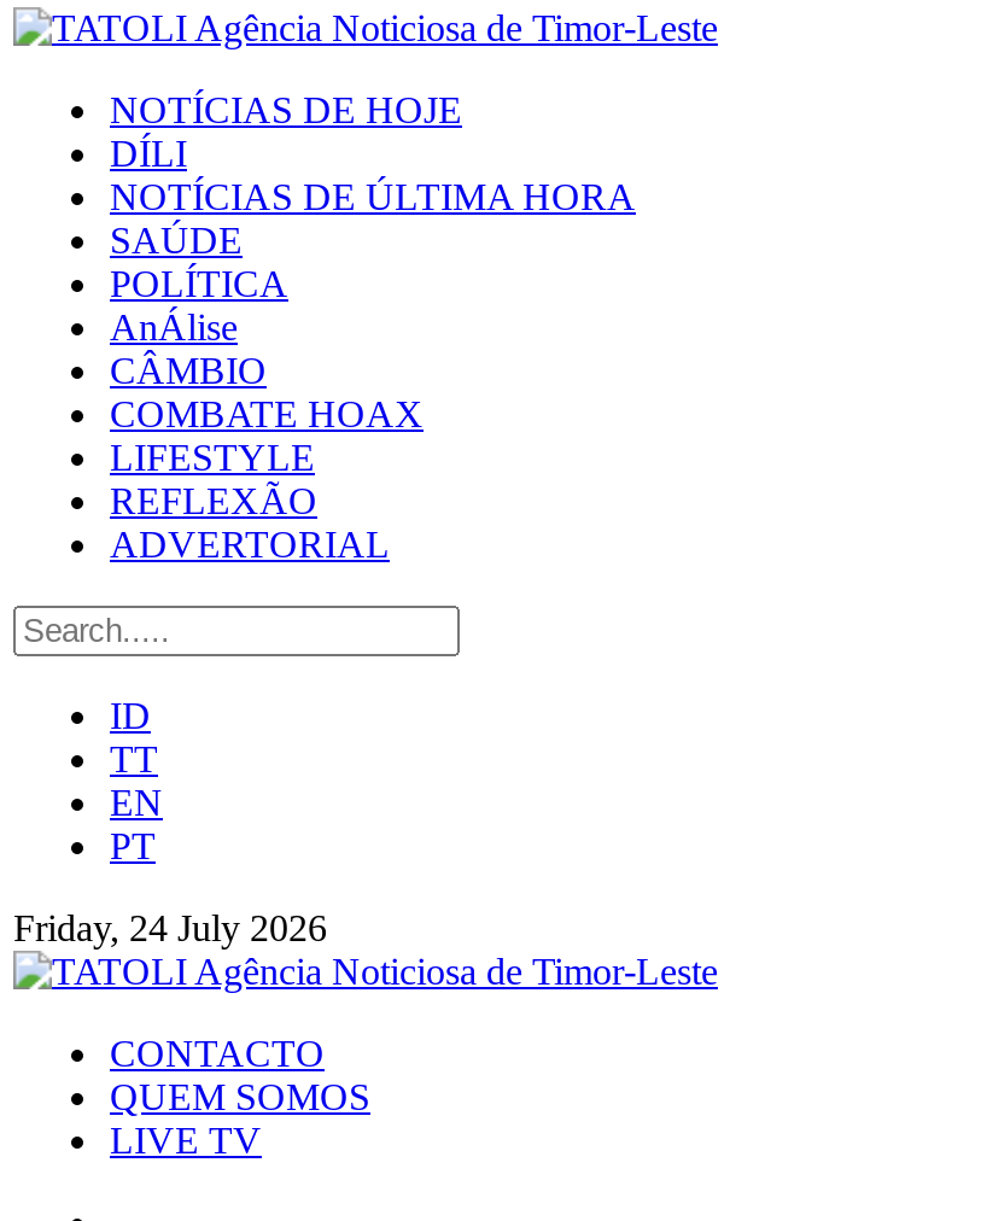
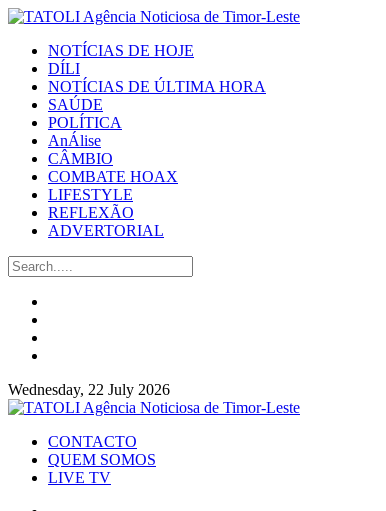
[13,695,327,948] ID | TT | EN | PT | Friday, 24 July 2026 -> [8,381,170,398] Wednesday, 22 July 2026

